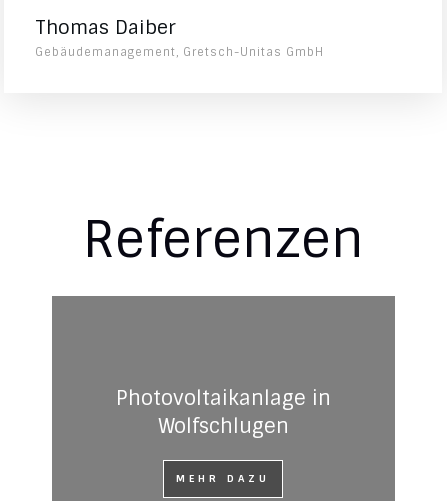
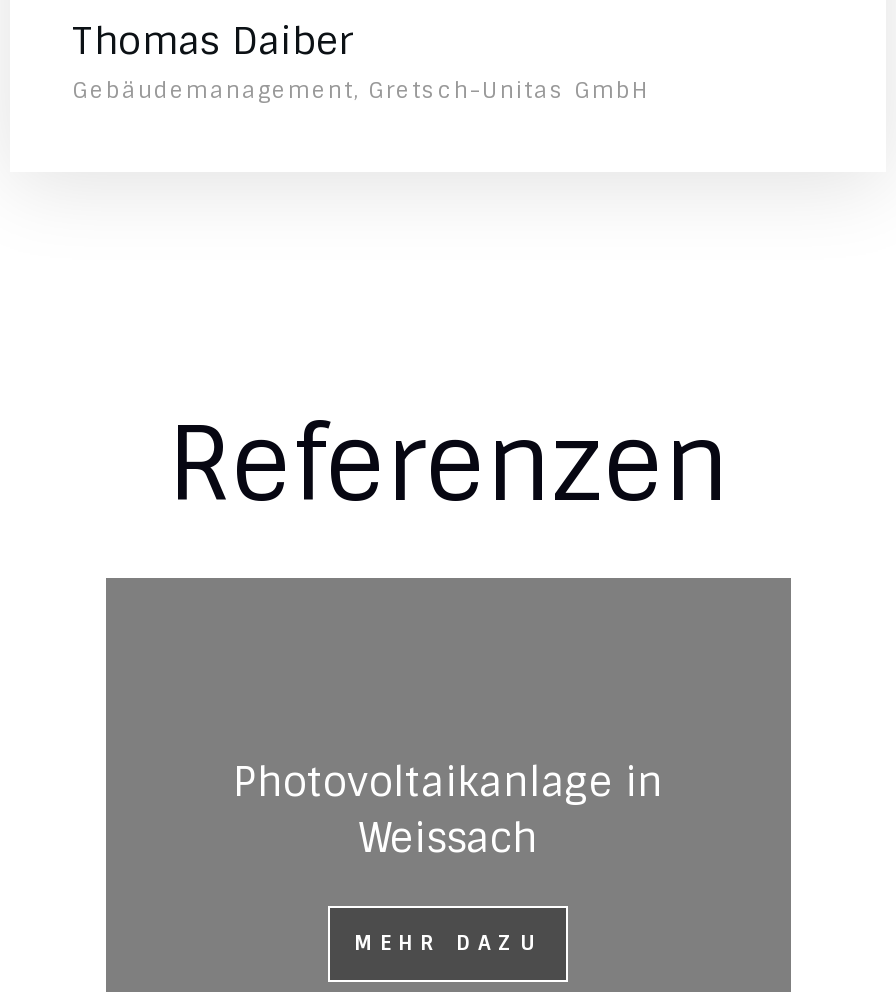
[157,413,288,439] Wolfschlugen -> [358,813,538,865] Weissach

